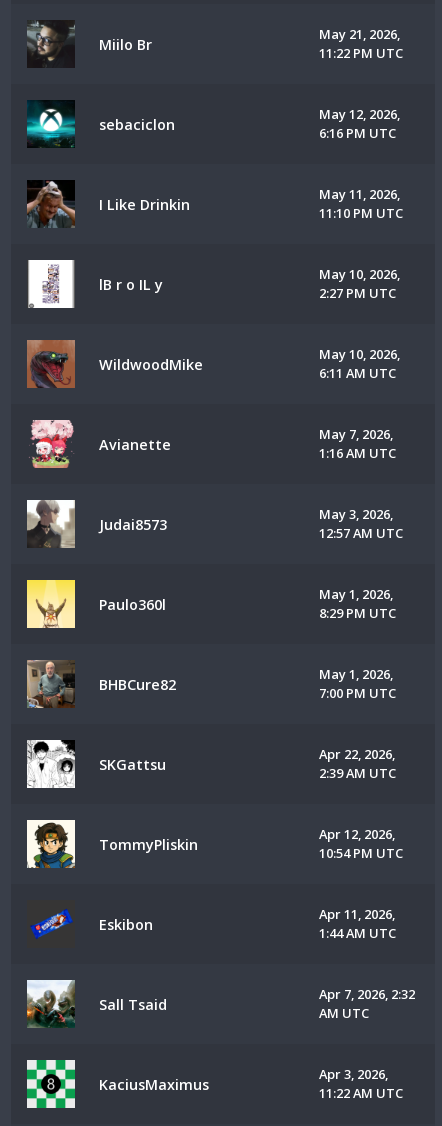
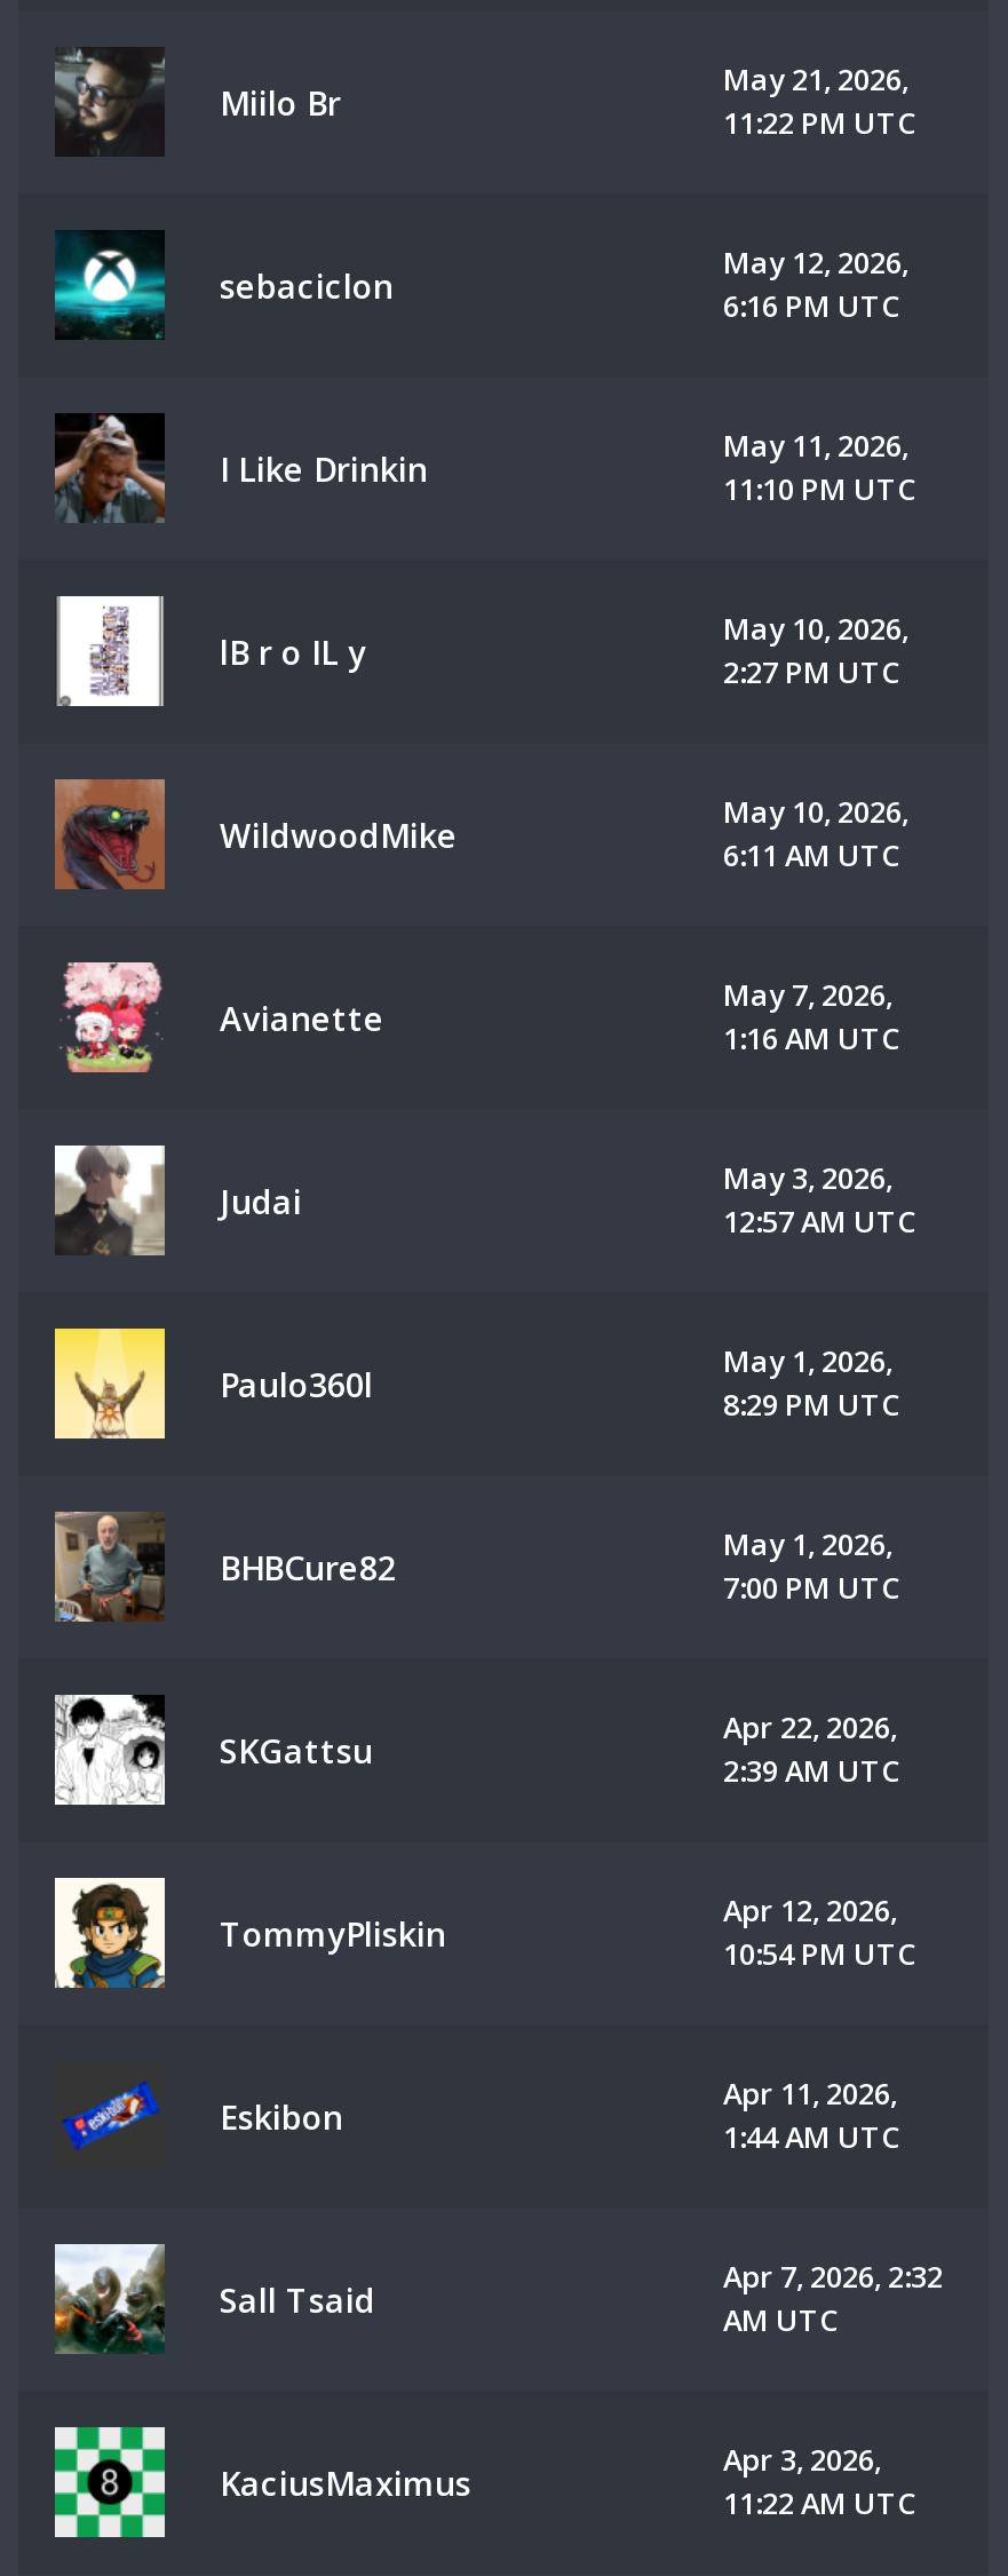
[99,514,167,533] Judai8573 -> [220,1179,302,1222] Judai

